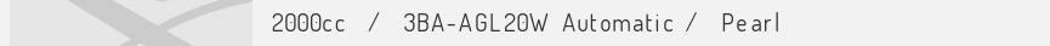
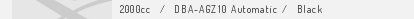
[403,6,784,35] 3BA-AGL20W Automatic | Pearl -> [174,2,323,14] DBA-AGZ10 Automatic | Black

